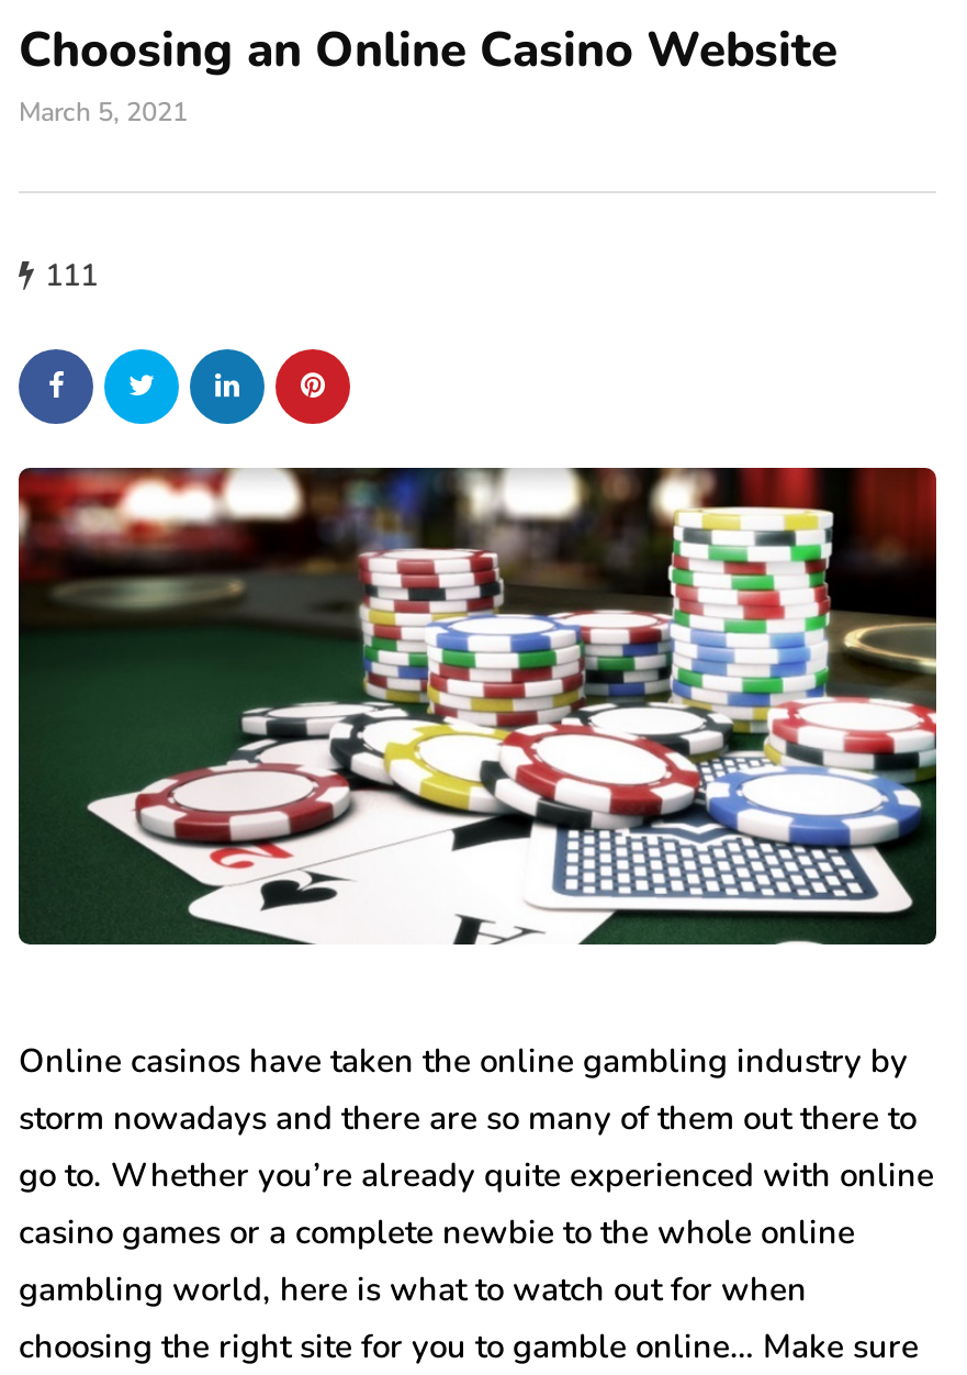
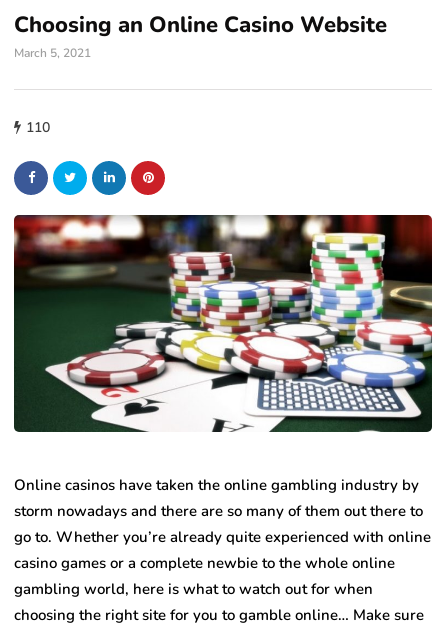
[45,255,98,297] 111 -> [26,118,50,137] 110

